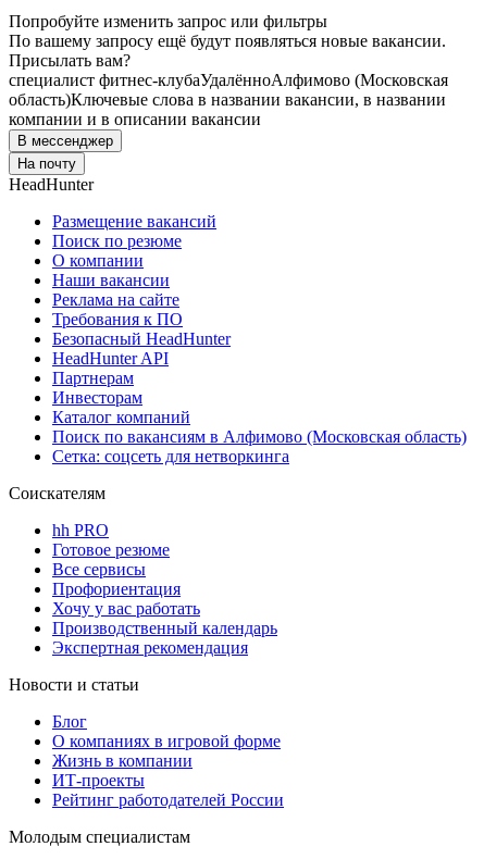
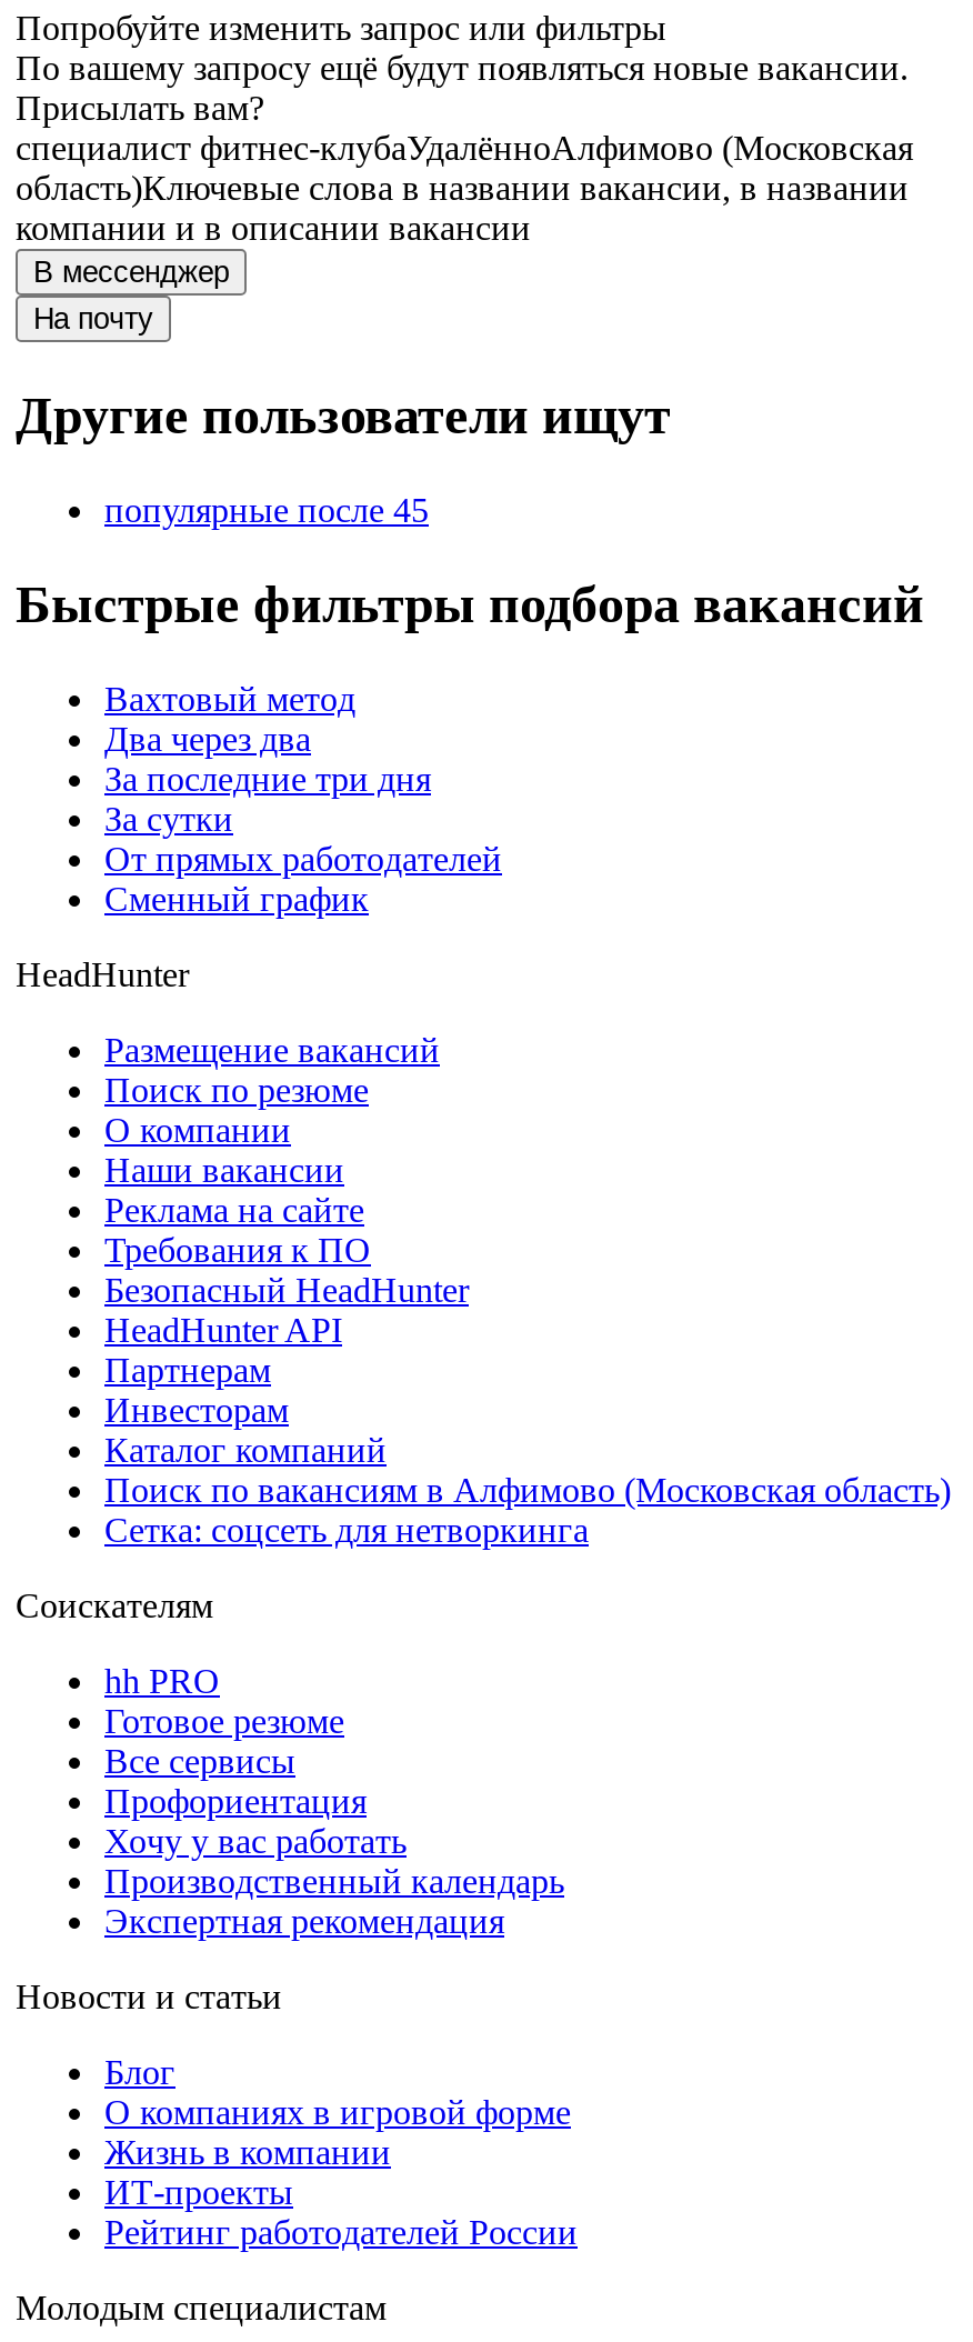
none -> [16,387,924,917] Другие пользователи ищут | популярные после 45 | Быстрые фильтры подбора вакансий | Вахтовый метод | Два через два | За последние три дня | За сутки | От прямых работодателей | Сменный график

